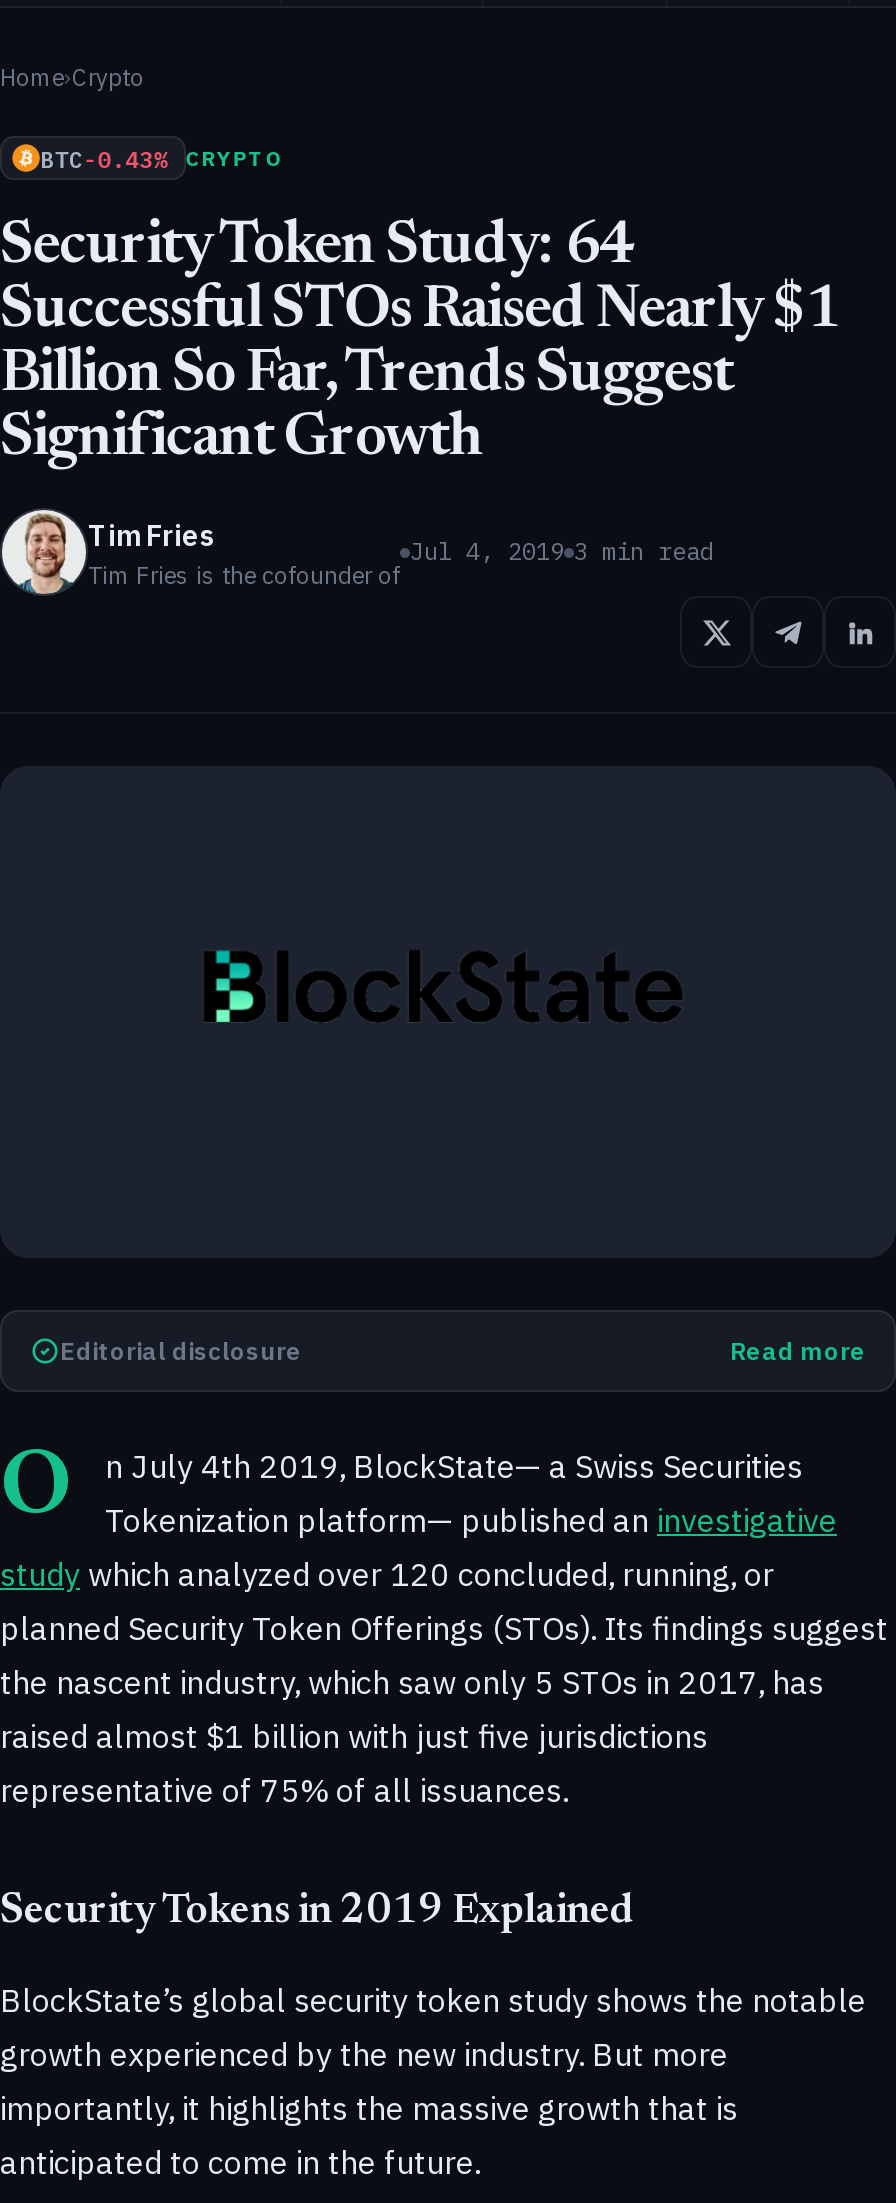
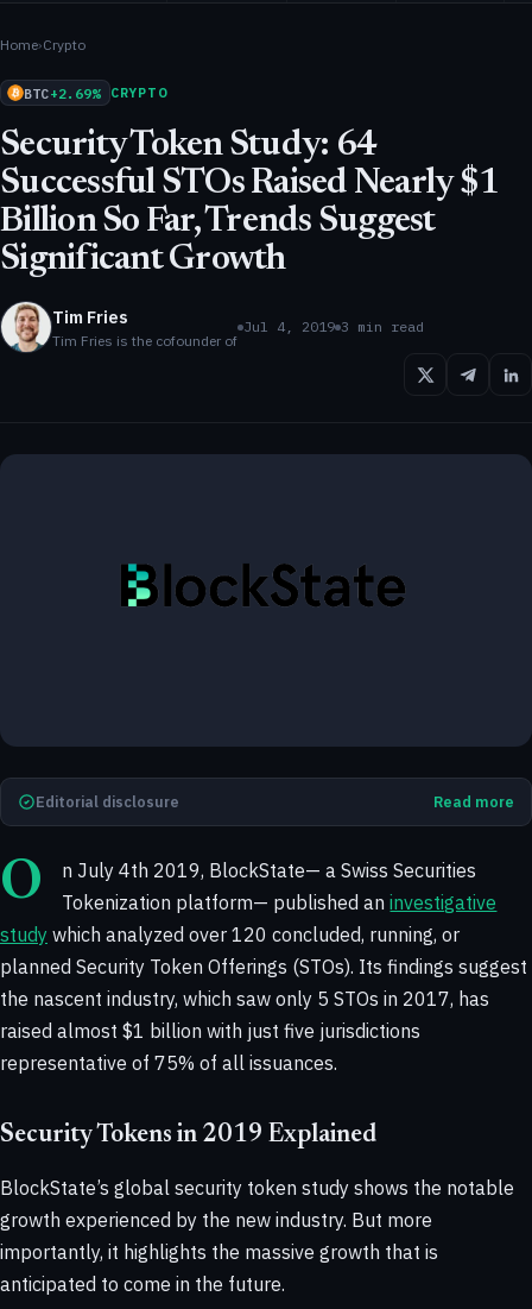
[40,143,284,173] BTC-0.43% CRYPTO -> [24,84,168,102] BTC+2.69% CRYPTO

